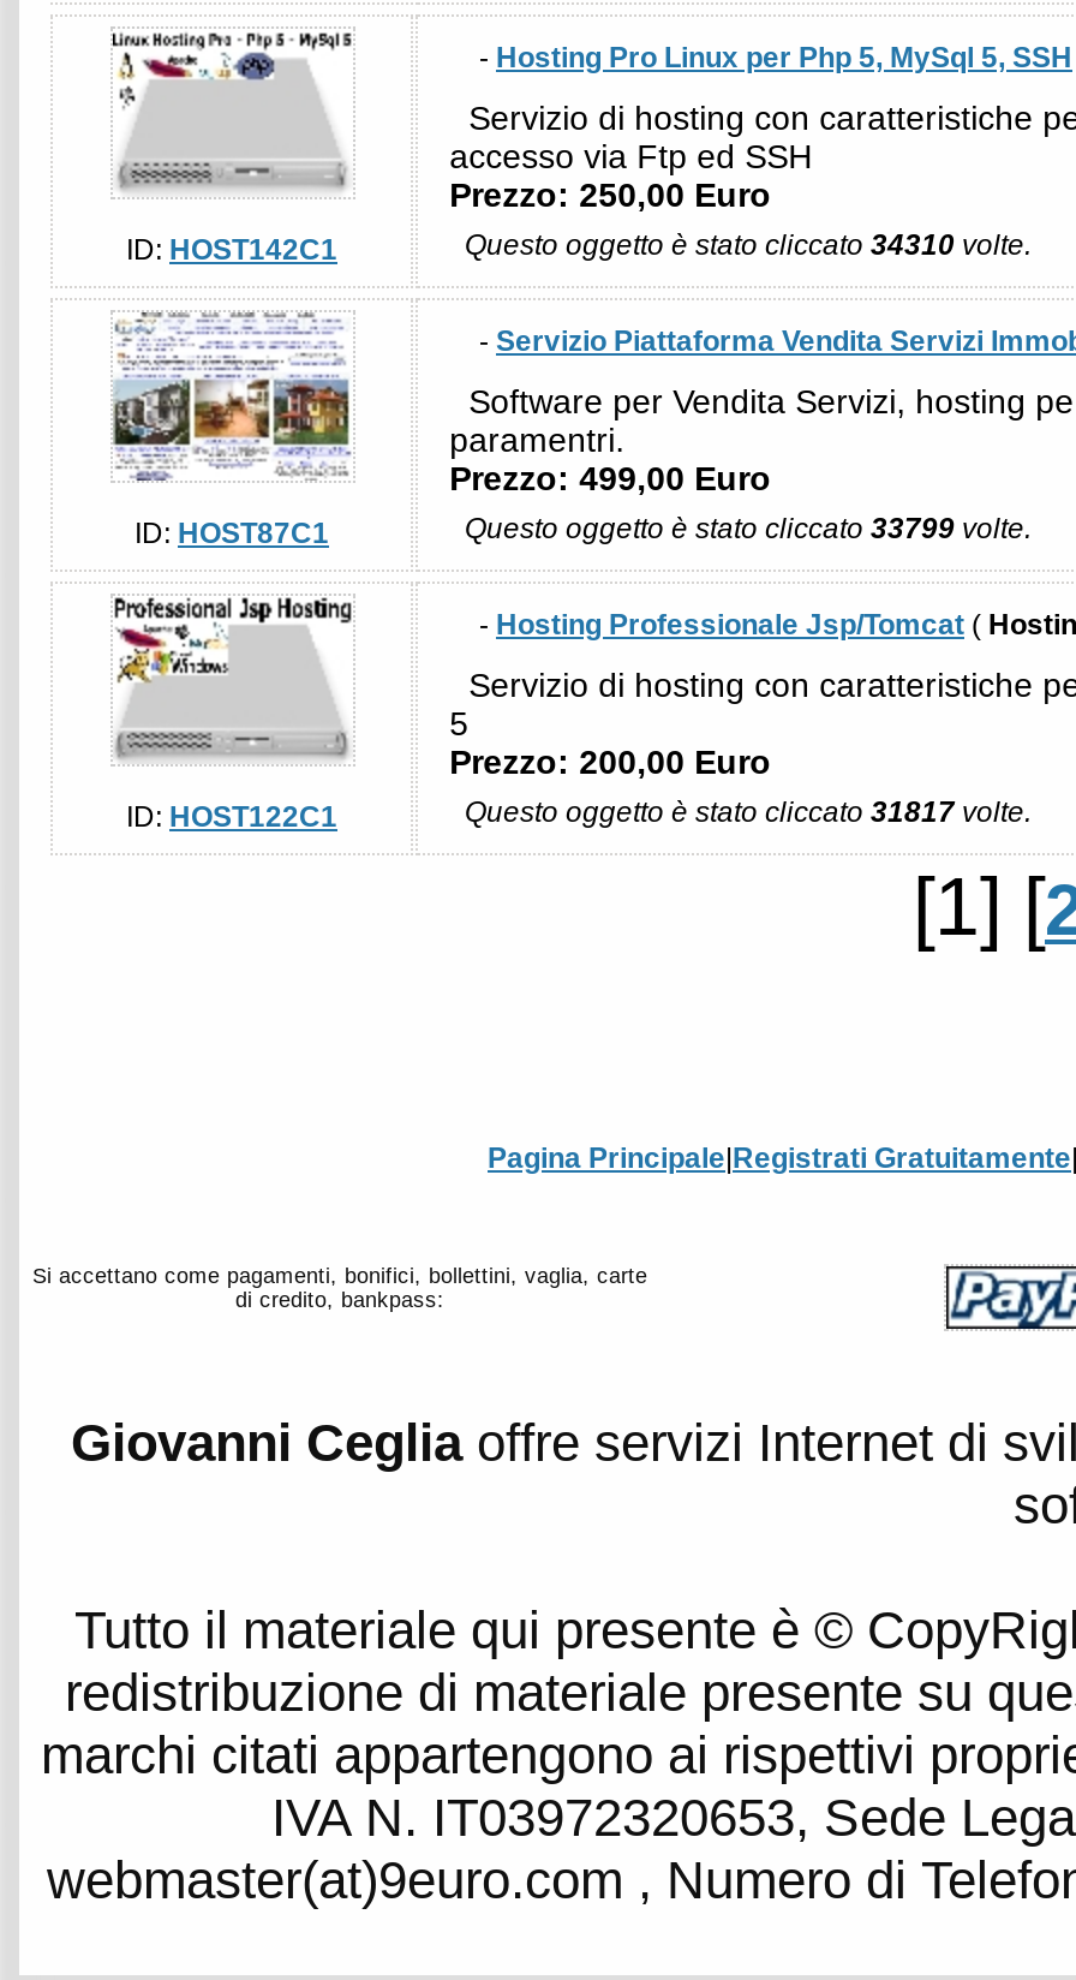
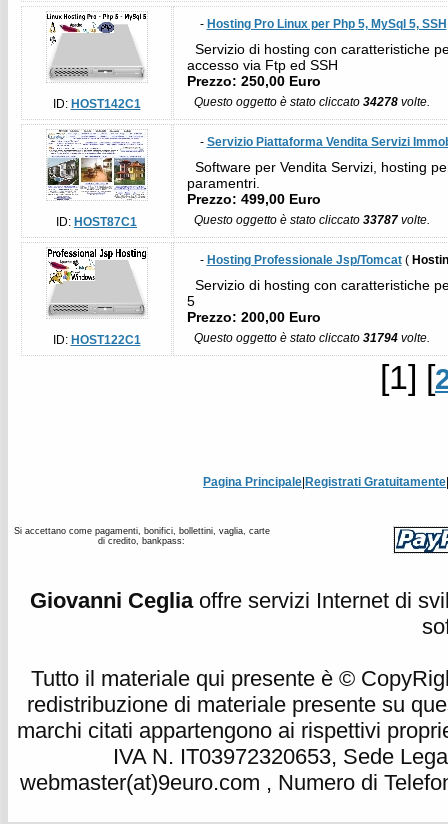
[465,228,1032,262] Questo oggetto è stato cliccato 34310 volte. -> [193,95,429,109] Questo oggetto è stato cliccato 34278 volte.
[465,512,1032,545] Questo oggetto è stato cliccato 33799 volte. -> [193,213,429,227] Questo oggetto è stato cliccato 33787 volte.
[465,795,1032,829] Questo oggetto è stato cliccato 31817 volte. -> [193,331,429,345] Questo oggetto è stato cliccato 31794 volte.

